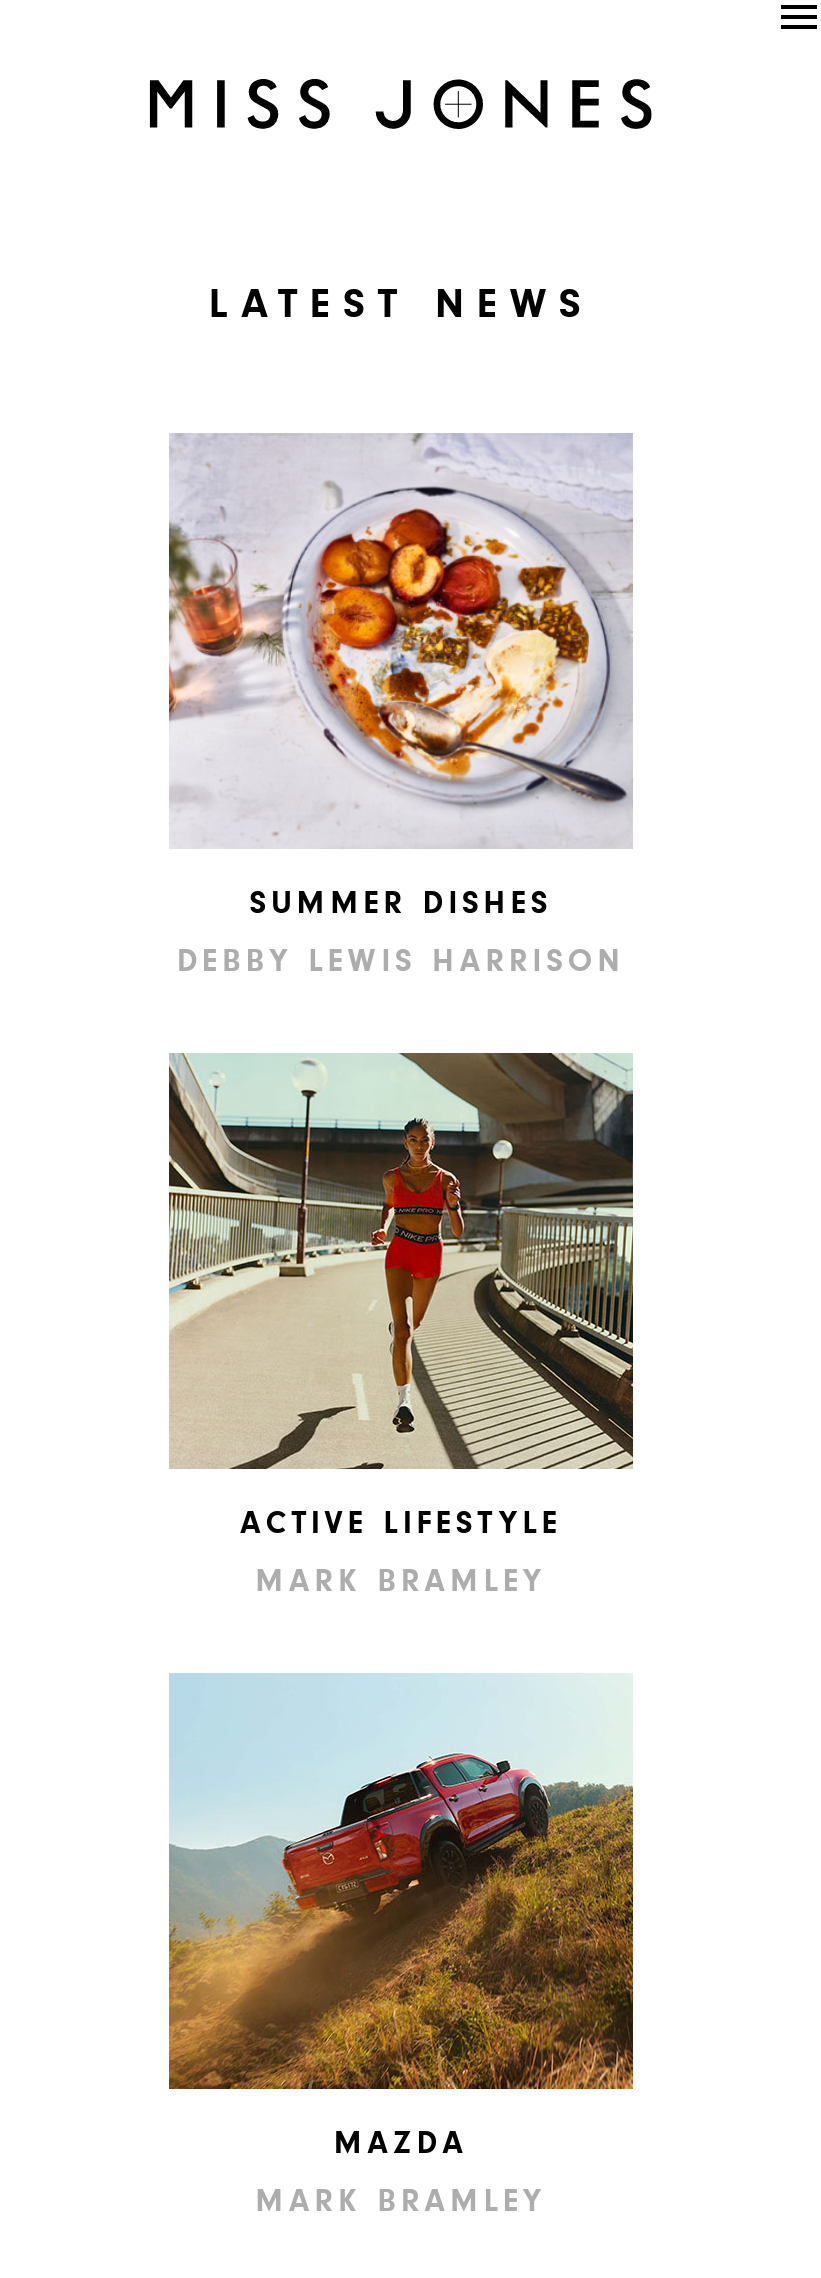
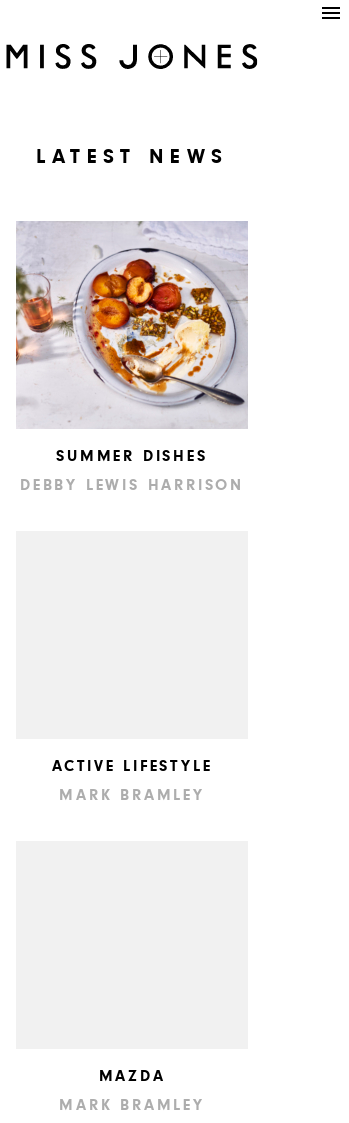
[167,1051,635,1471] [image] -> none
[167,1673,635,2091] [image] -> none

